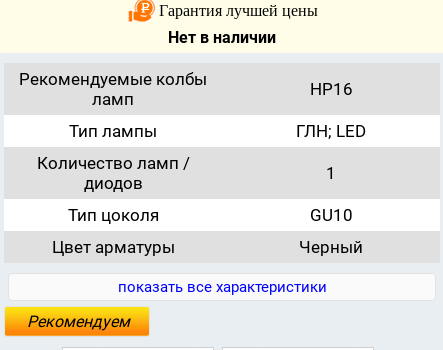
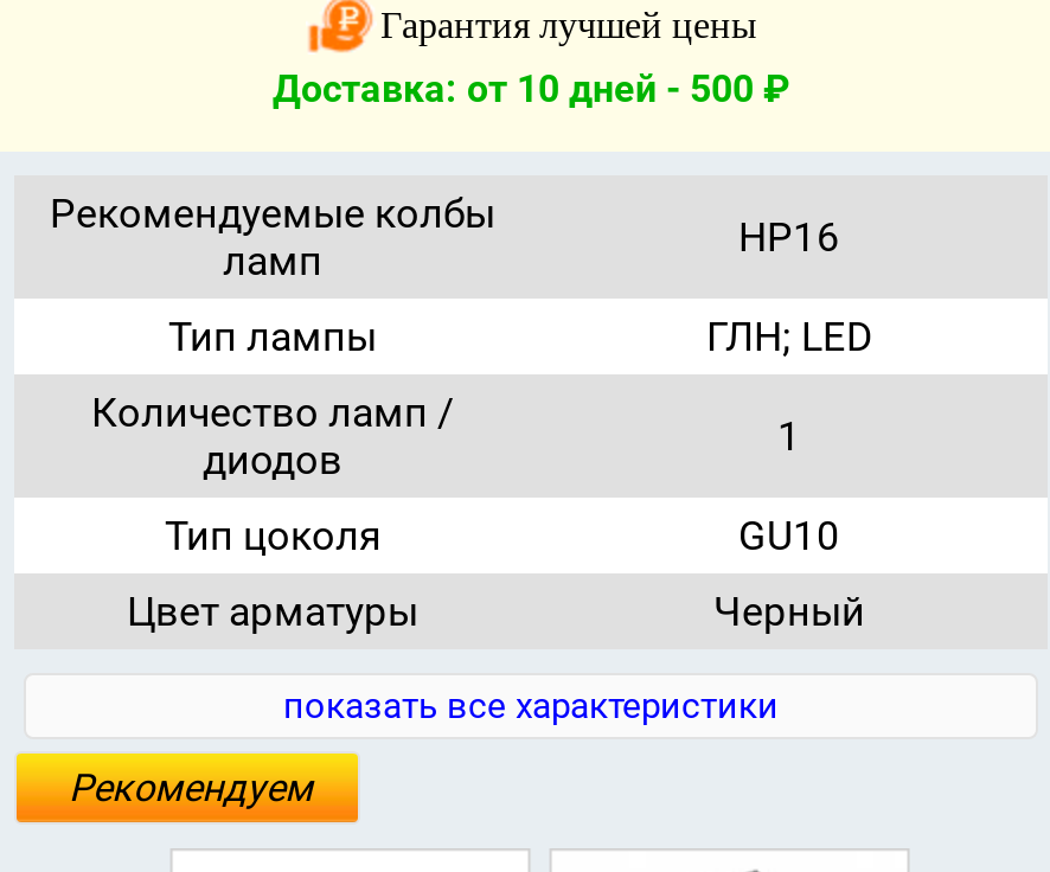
[168,28,276,47] Нет в наличии -> [273,67,789,112] Доставка: от 10 дней - 500 ₽

